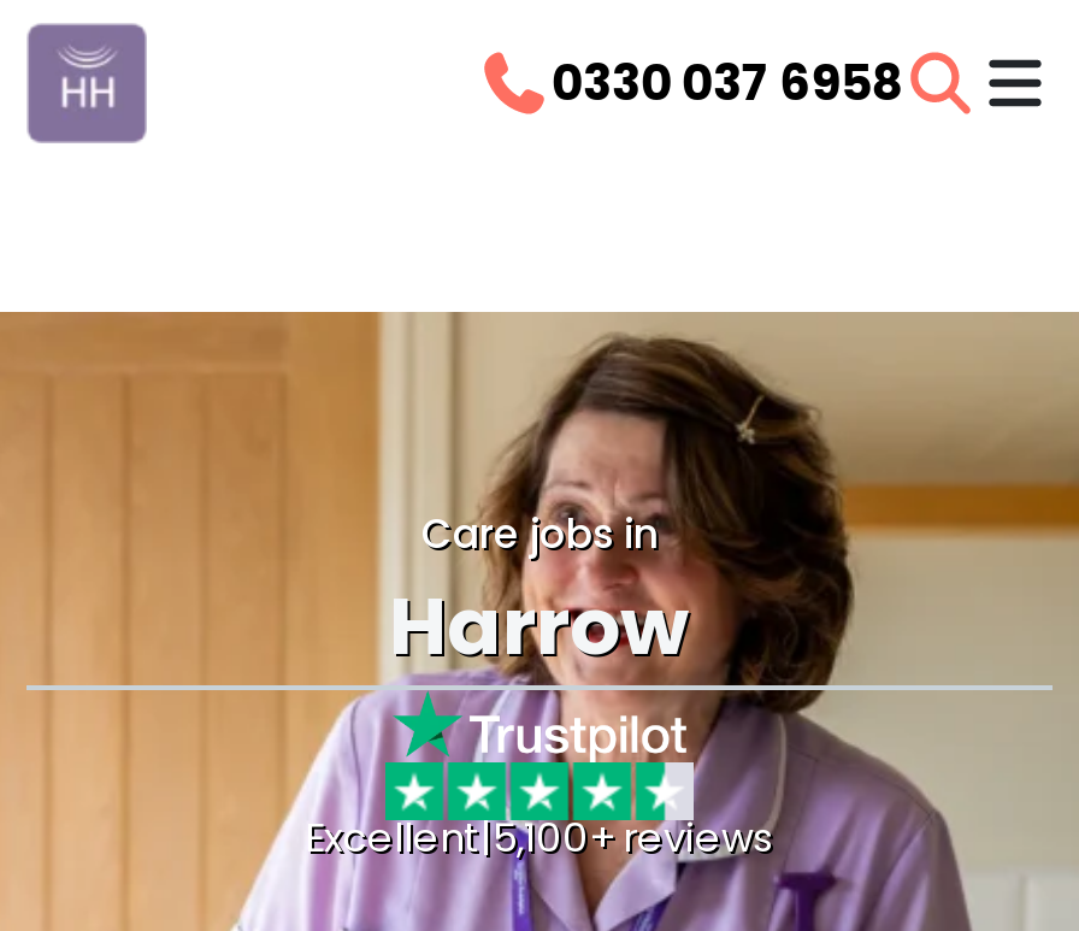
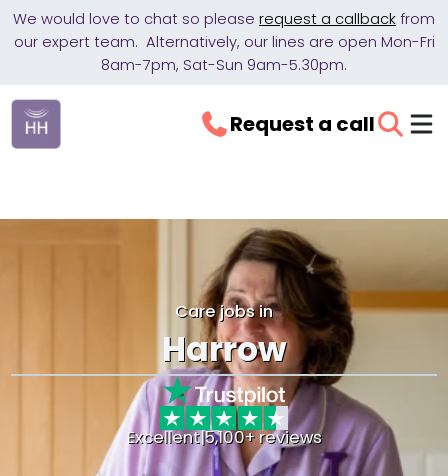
[551,49,903,117] 0330 037 6958 -> [13,9,435,138] We would love to chat so please request a callback from | our expert team. Alternatively, our lines are open Mon-Fri | 8am-7pm, Sat-Sun 9am-5.30pm. | Request a call

